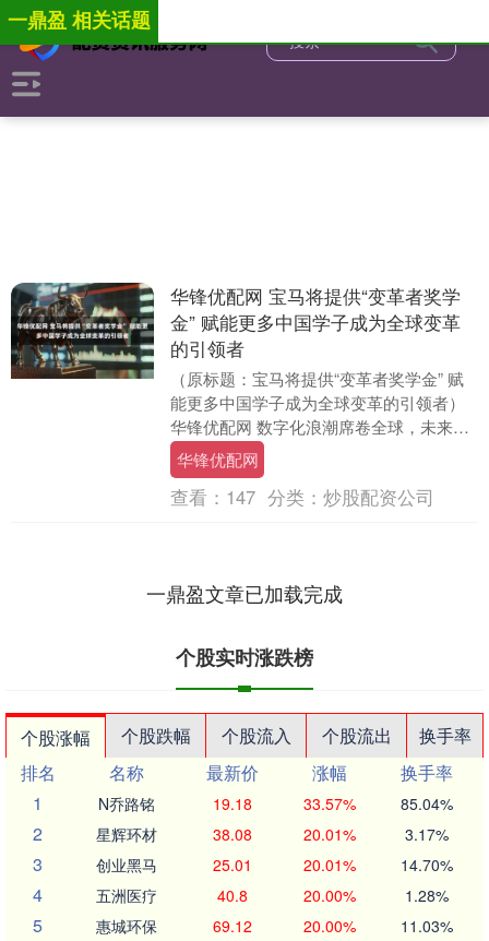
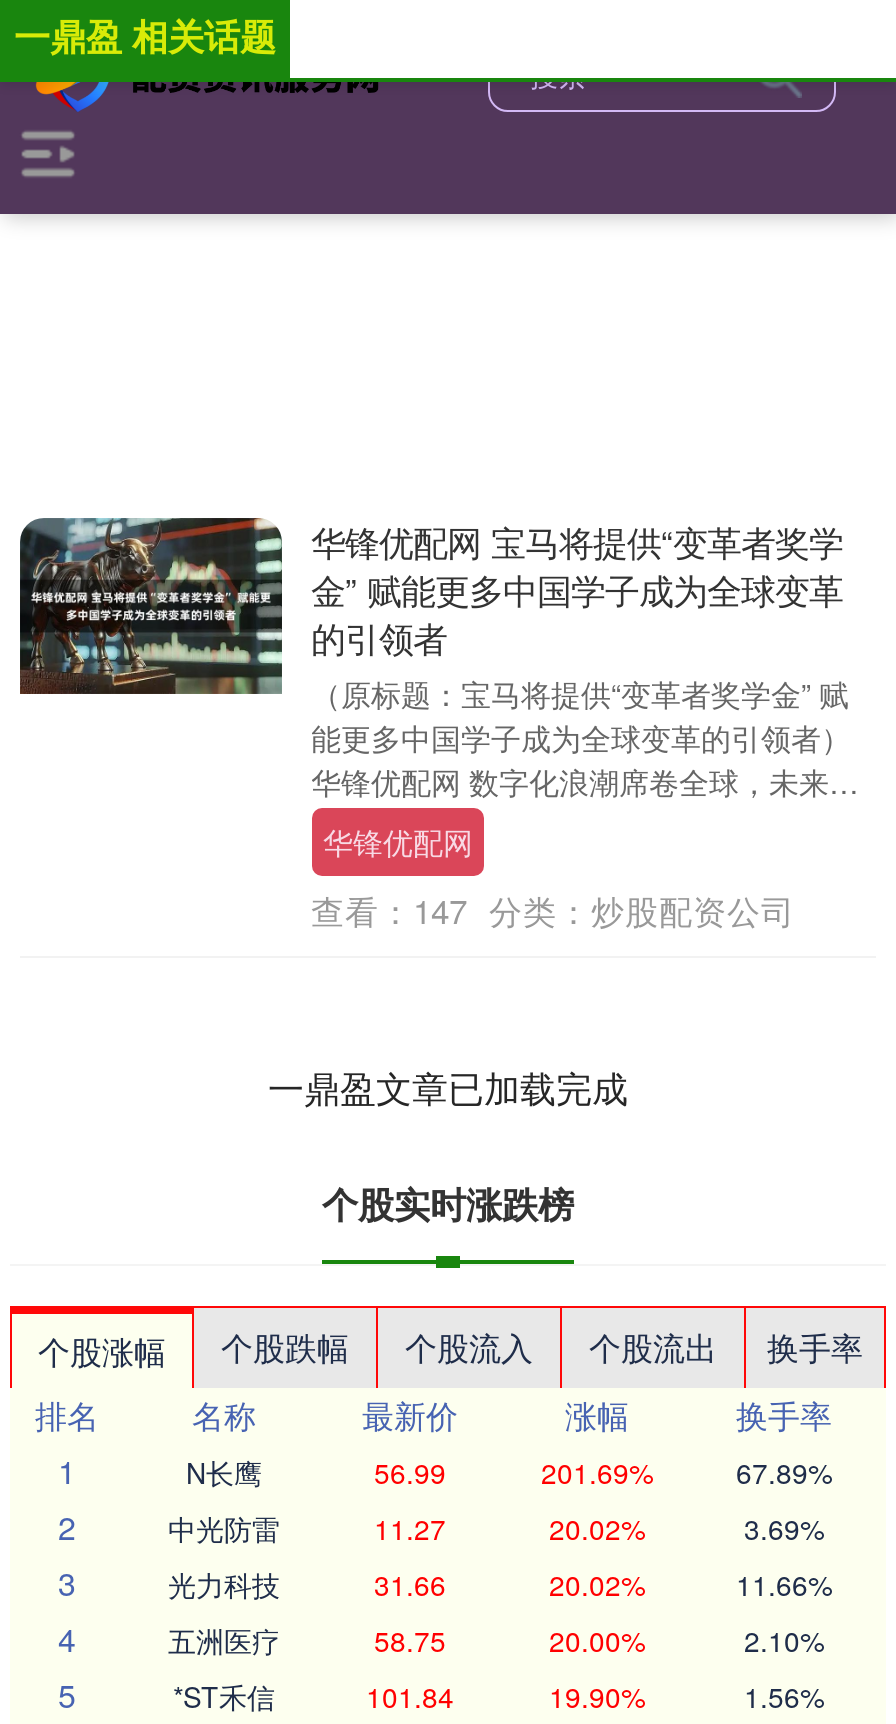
[98,792,452,814] N乔路铭 | 19.18 | 33.57% | 85.04% -> [186,1452,832,1492] N长鹰 | 56.99 | 201.69% | 67.89%
[96,823,448,845] 星辉环材 | 38.08 | 20.01% | 3.17% -> [168,1508,824,1548] 中光防雷 | 11.27 | 20.02% | 3.69%
[96,854,452,875] 创业黑马 | 25.01 | 20.01% | 14.70% -> [168,1564,832,1604] 光力科技 | 31.66 | 20.02% | 11.66%
[217,884,247,906] 40.8 -> [374,1620,446,1660] 58.75
[404,884,448,906] 1.28% -> [744,1620,824,1660] 2.10%
[96,915,452,937] 惠城环保 | 69.12 | 20.00% | 11.03% -> [173,1676,824,1716] *ST禾信 | 101.84 | 19.90% | 1.56%

